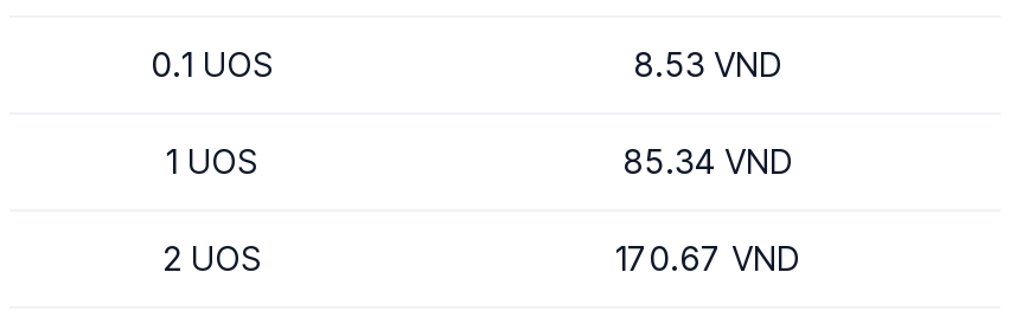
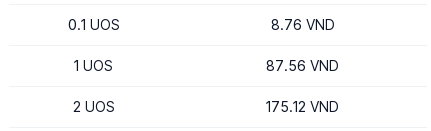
[633,44,782,84] 8.53 VND -> [270,16,334,33] 8.76 VND
[622,141,793,181] 85.34 VND -> [266,57,339,74] 87.56 VND
[615,238,800,278] 170.67 VND -> [266,98,339,115] 175.12 VND

